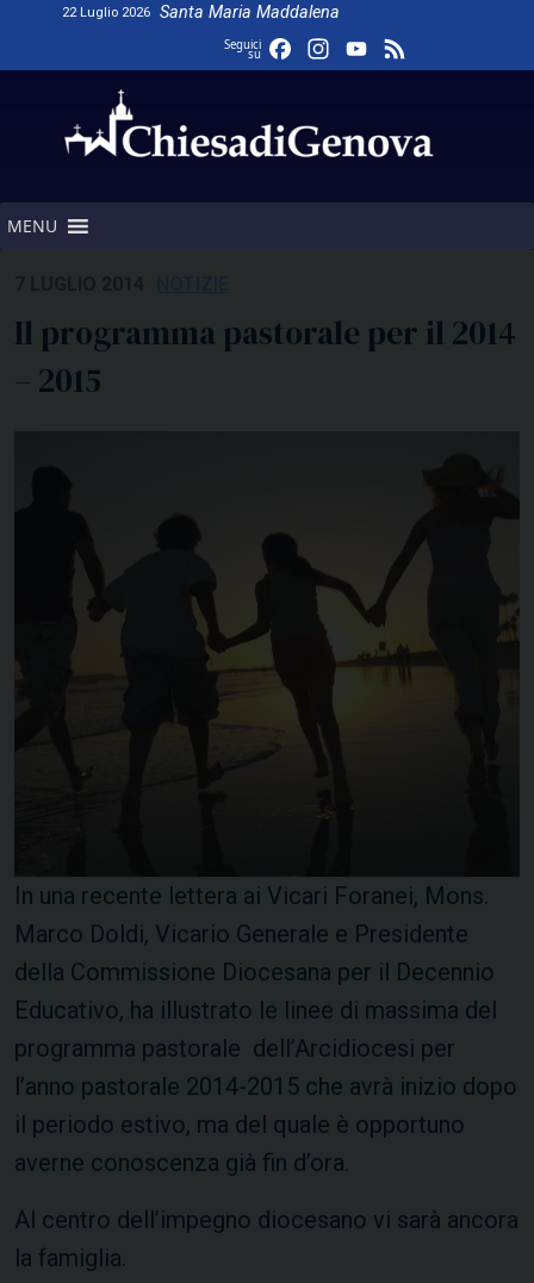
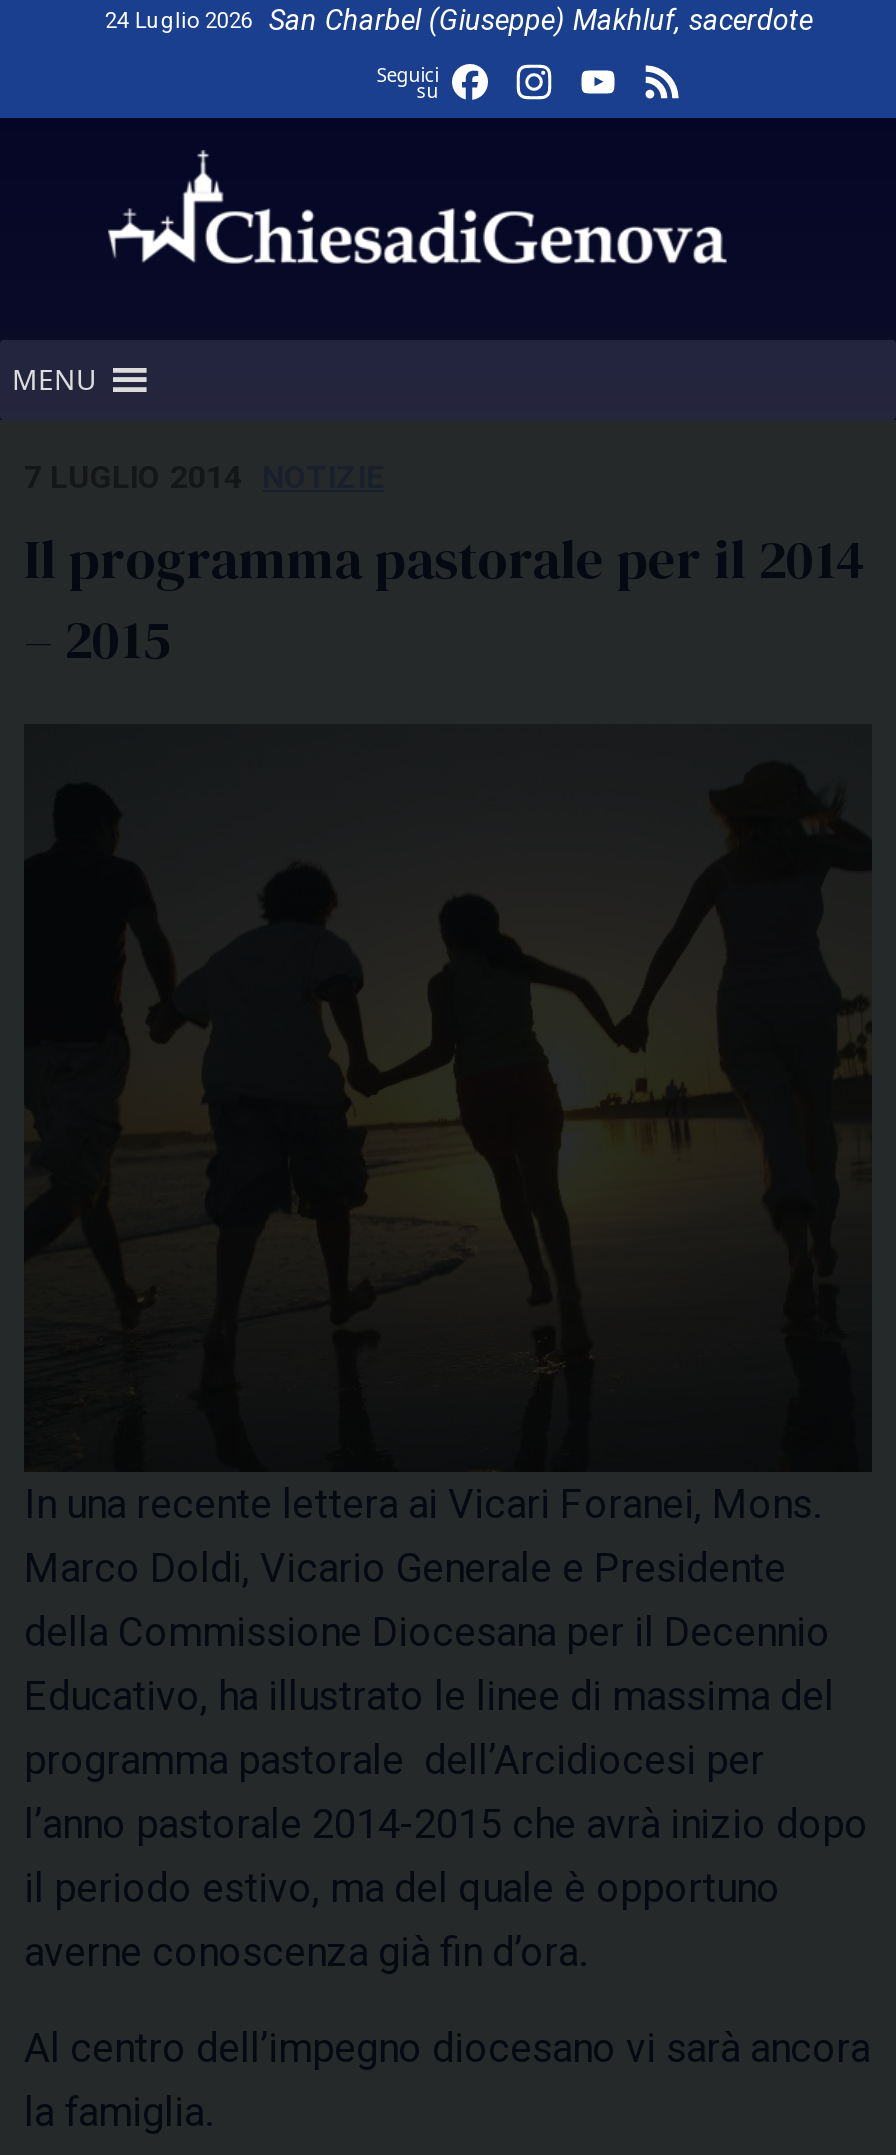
[62,2,340,23] 22 Luglio 2026 | Santa Maria Maddalena -> [105,4,813,38] 24 Luglio 2026 | San Charbel (Giuseppe) Makhluf, sacerdote

